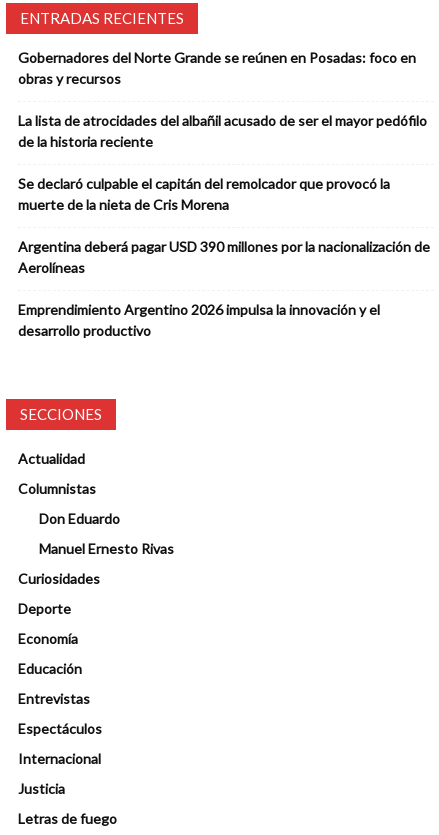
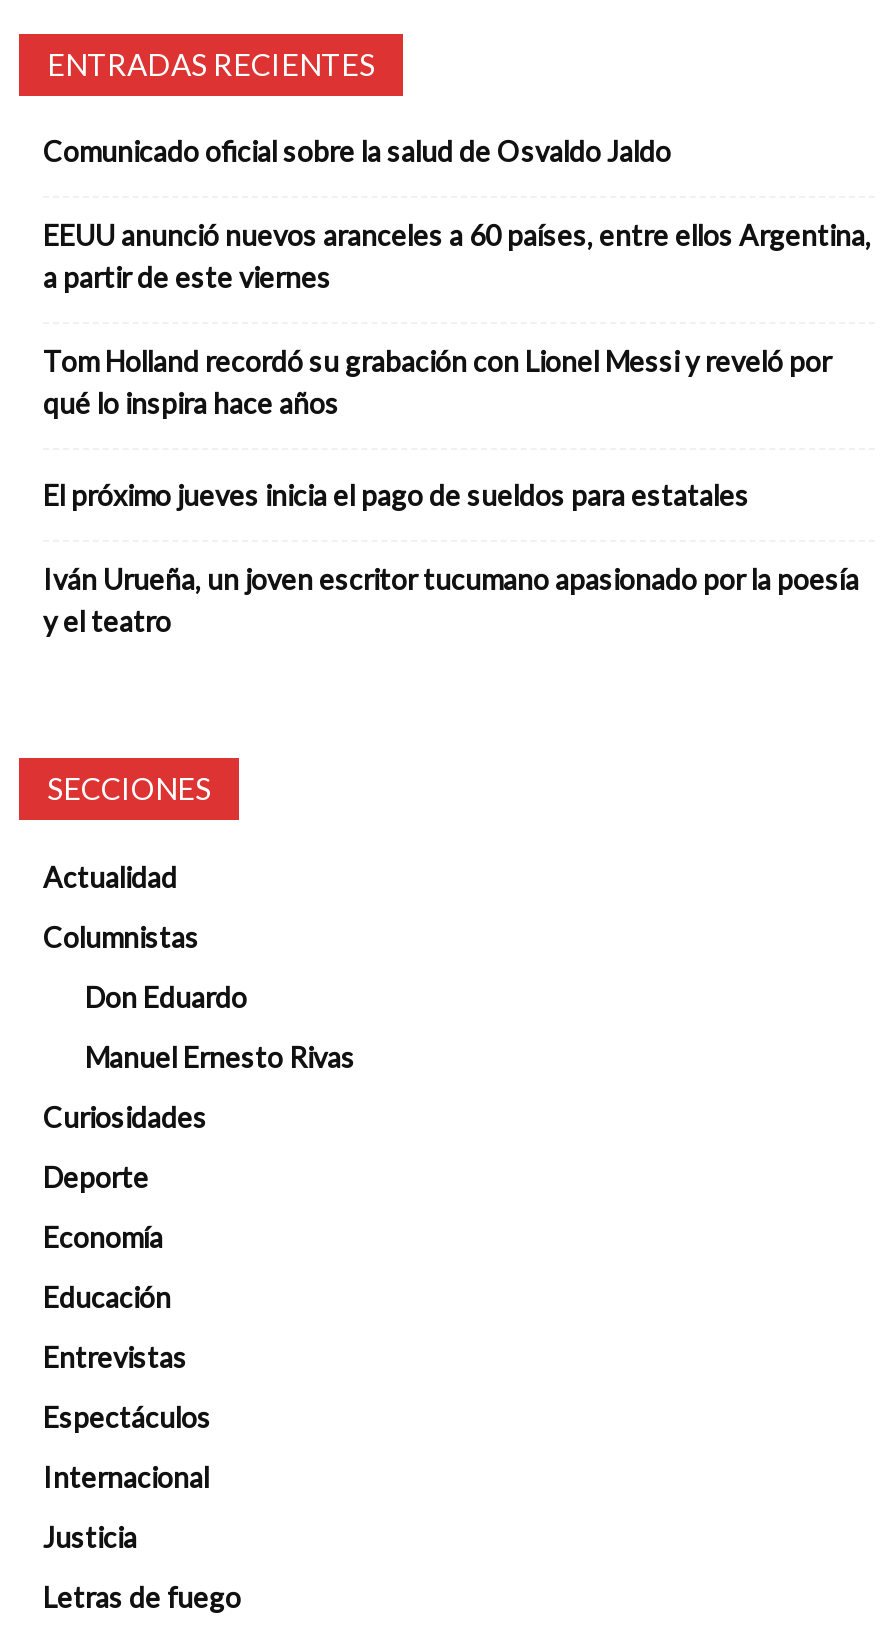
[18,49,416,87] Gobernadores del Norte Grande se reúnen en Posadas: foco en | obras y recursos -> [43,135,671,169] Comunicado oficial sobre la salud de Osvaldo Jaldo
[18,112,427,150] La lista de atrocidades del albañil acusado de ser el mayor pedófilo | de la historia reciente -> [43,219,871,295] EEUU anunció nuevos aranceles a 60 países, entre ellos Argentina, | a partir de este viernes
[18,175,390,213] Se declaró culpable el capitán del remolcador que provocó la | muerte de la nieta de Cris Morena -> [43,345,831,421] Tom Holland recordó su grabación con Lionel Messi y reveló por | qué lo inspira hace años
[18,238,430,276] Argentina deberá pagar USD 390 millones por la nacionalización de | Aerolíneas -> [43,479,749,513] El próximo jueves inicia el pago de sueldos para estatales
[18,301,380,339] Emprendimiento Argentino 2026 impulsa la innovación y el | desarrollo productivo -> [43,563,859,639] Iván Urueña, un joven escritor tucumano apasionado por la poesía | y el teatro

